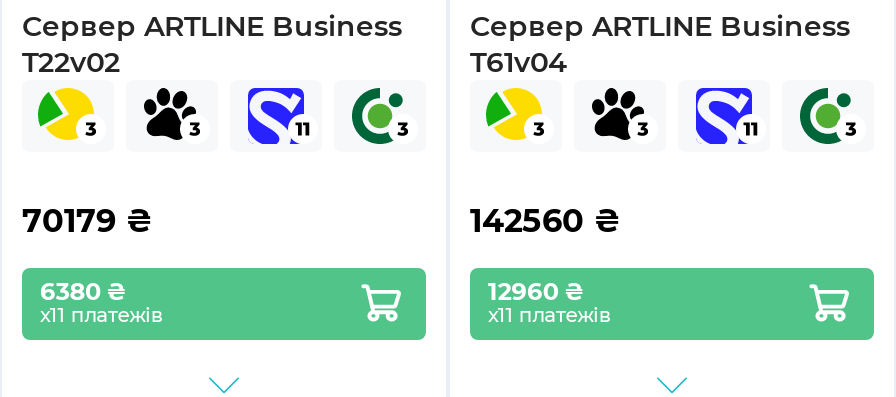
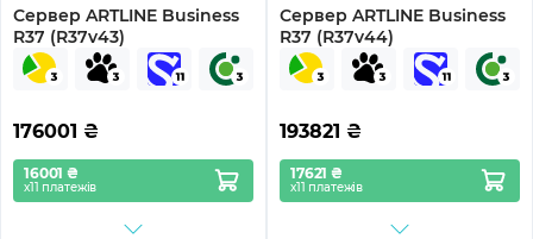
[22,44,120,80] T22v02 -> [13,26,125,48] R37 (R37v43)
[470,44,568,80] T61v04 -> [280,26,394,48] R37 (R37v44)
[22,202,152,240] 70179 ₴ -> [13,120,99,143] 176001 ₴
[470,202,620,240] 142560 ₴ -> [280,120,362,143] 193821 ₴
[40,276,126,306] 6380 ₴ -> [24,164,79,182] 16001 ₴
[488,276,584,306] 12960 ₴ -> [290,164,343,182] 17621 ₴

